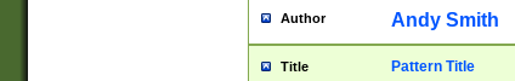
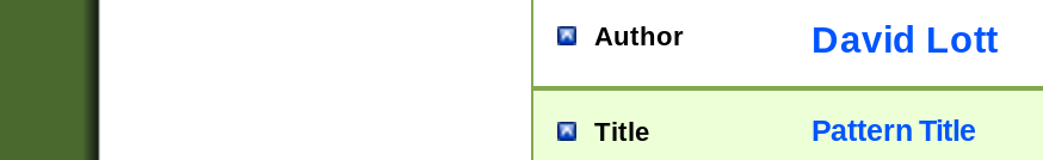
[391,10,499,30] Andy Smith -> [811,20,998,60] David Lott

